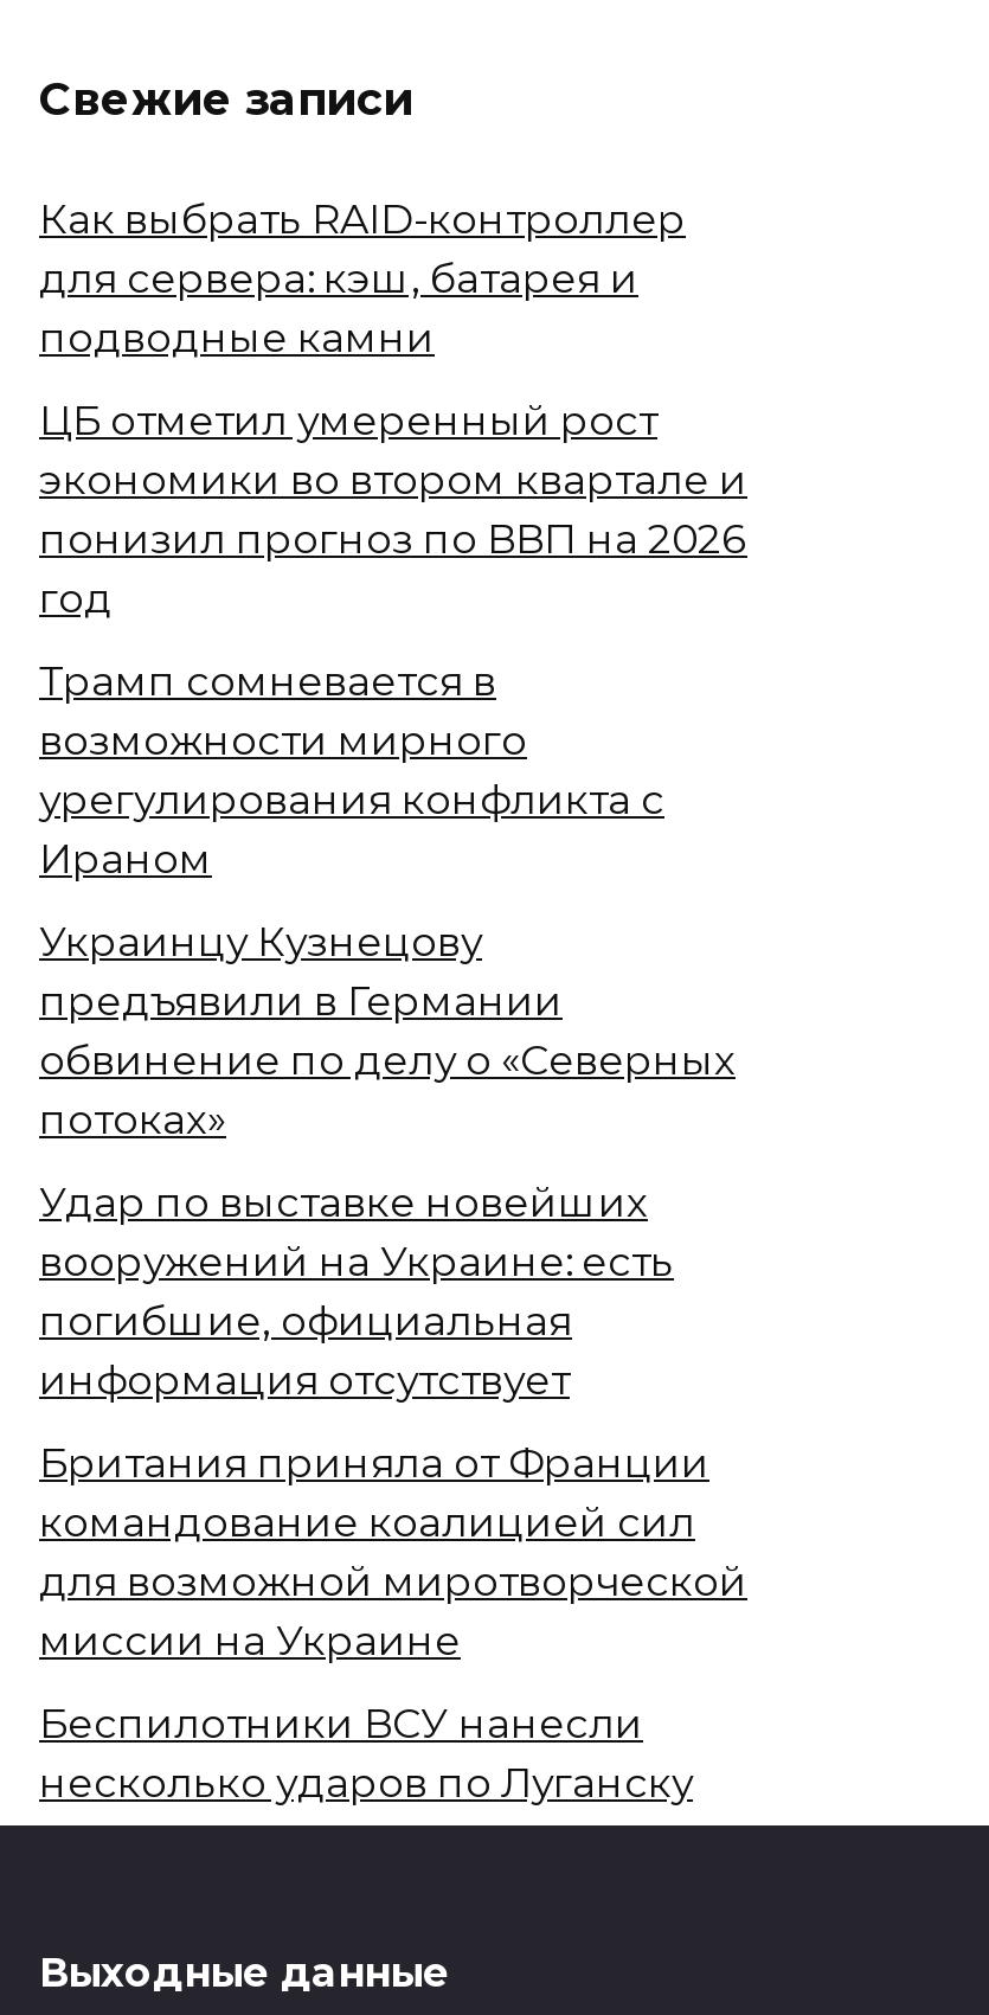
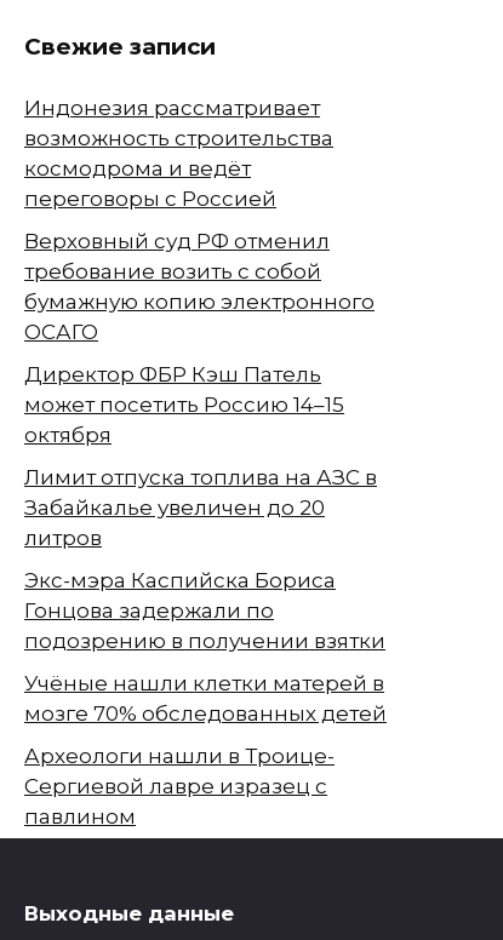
[39,195,686,361] Как выбрать RAID-контроллер | для сервера: кэш, батарея и | подводные камни -> [24,95,333,211] Индонезия рассматривает | возможность строительства | космодрома и ведёт | переговоры с Россией
[39,396,747,621] ЦБ отметил умеренный рост | экономики во втором квартале и | понизил прогноз по ВВП на 2026 | год -> [24,229,375,344] Верховный суд РФ отменил | требование возить с собой | бумажную копию электронного | ОСАГО
[39,657,664,882] Трамп сомневается в | возможности мирного | урегулирования конфликта с | Ираном -> [24,362,344,447] Директор ФБР Кэш Патель | может посетить Россию 14–15 | октября
[39,918,736,1143] Украинцу Кузнецову | предъявили в Германии | обвинение по делу о «Северных | потоках» -> [24,465,377,550] Лимит отпуска топлива на АЗС в | Забайкалье увеличен до 20 | литров
[39,1178,674,1403] Удар по выставке новейших | вооружений на Украине: есть | погибшие, официальная | информация отсутствует -> [24,568,385,653] Экс-мэра Каспийска Бориса | Гонцова задержали по | подозрению в получении взятки
[39,1439,747,1664] Британия приняла от Франции | командование коалицией сил | для возможной миротворческой | миссии на Украине -> [24,671,387,725] Учёные нашли клетки матерей в | мозге 70% обследованных детей
[39,1699,693,1806] Беспилотники ВСУ нанесли | несколько ударов по Луганску -> [24,744,335,828] Археологи нашли в Троице- | Сергиевой лавре изразец с | павлином

